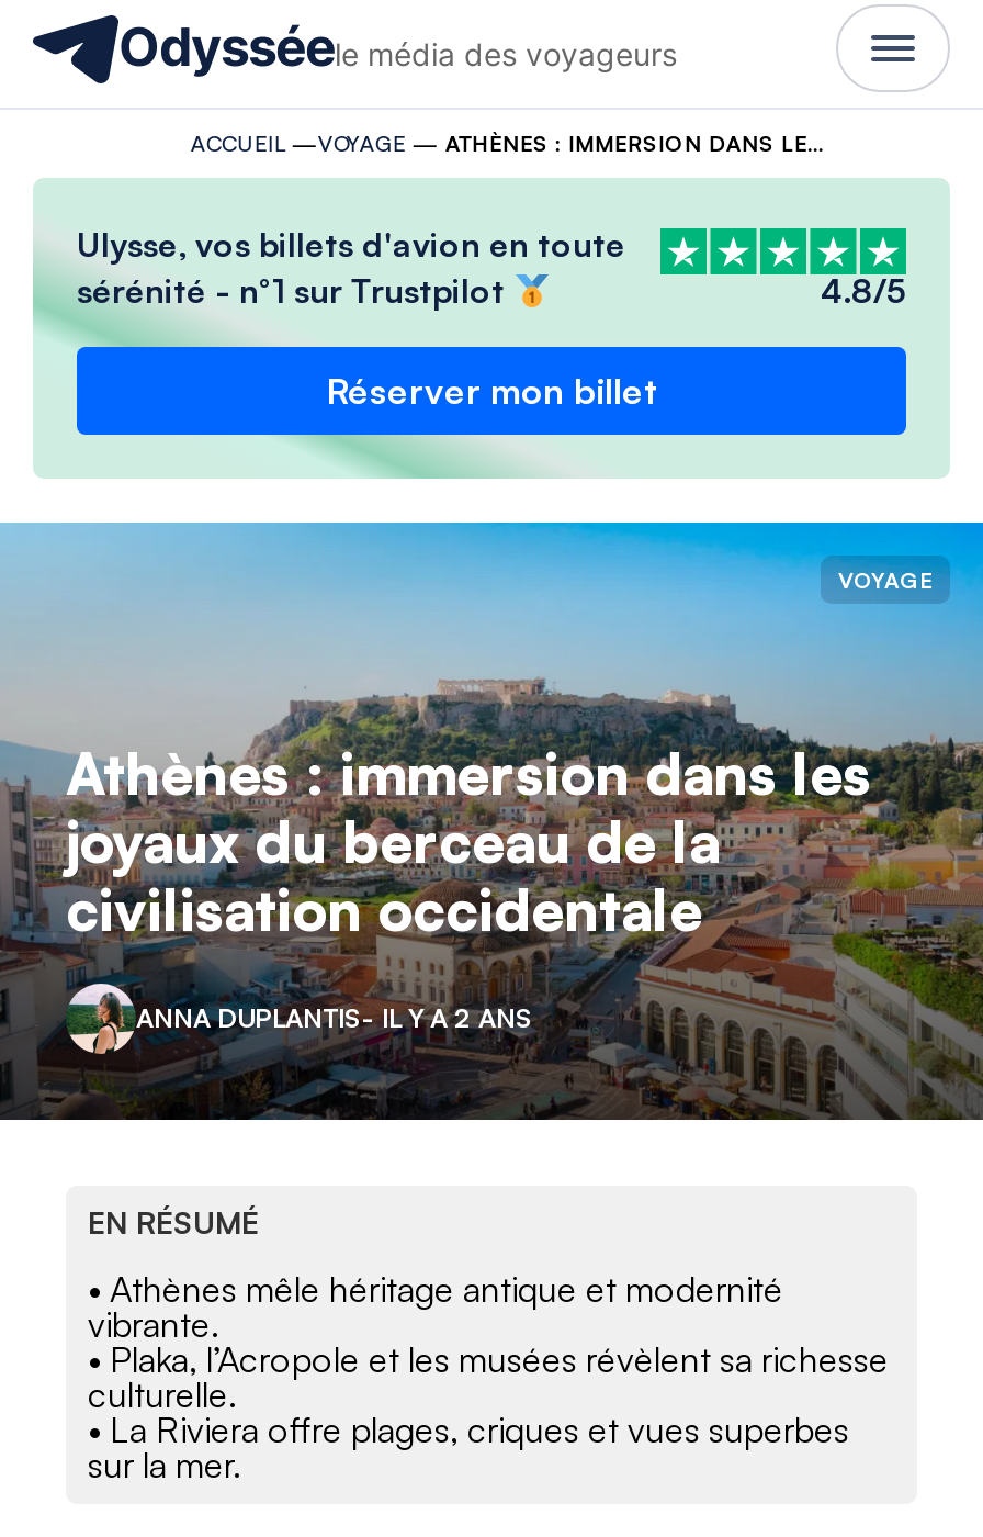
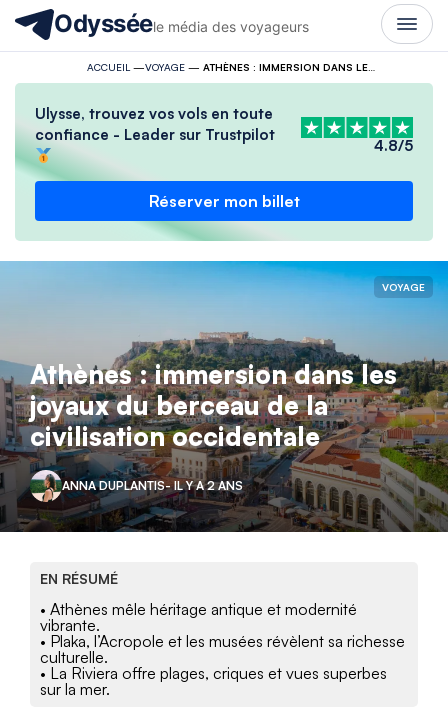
[77,224,625,266] Ulysse, vos billets d'avion en toute -> [35,104,273,123] Ulysse, trouvez vos vols en toute
[77,270,513,312] sérénité - n°1 sur Trustpilot -> [35,125,275,144] confiance - Leader sur Trustpilot

